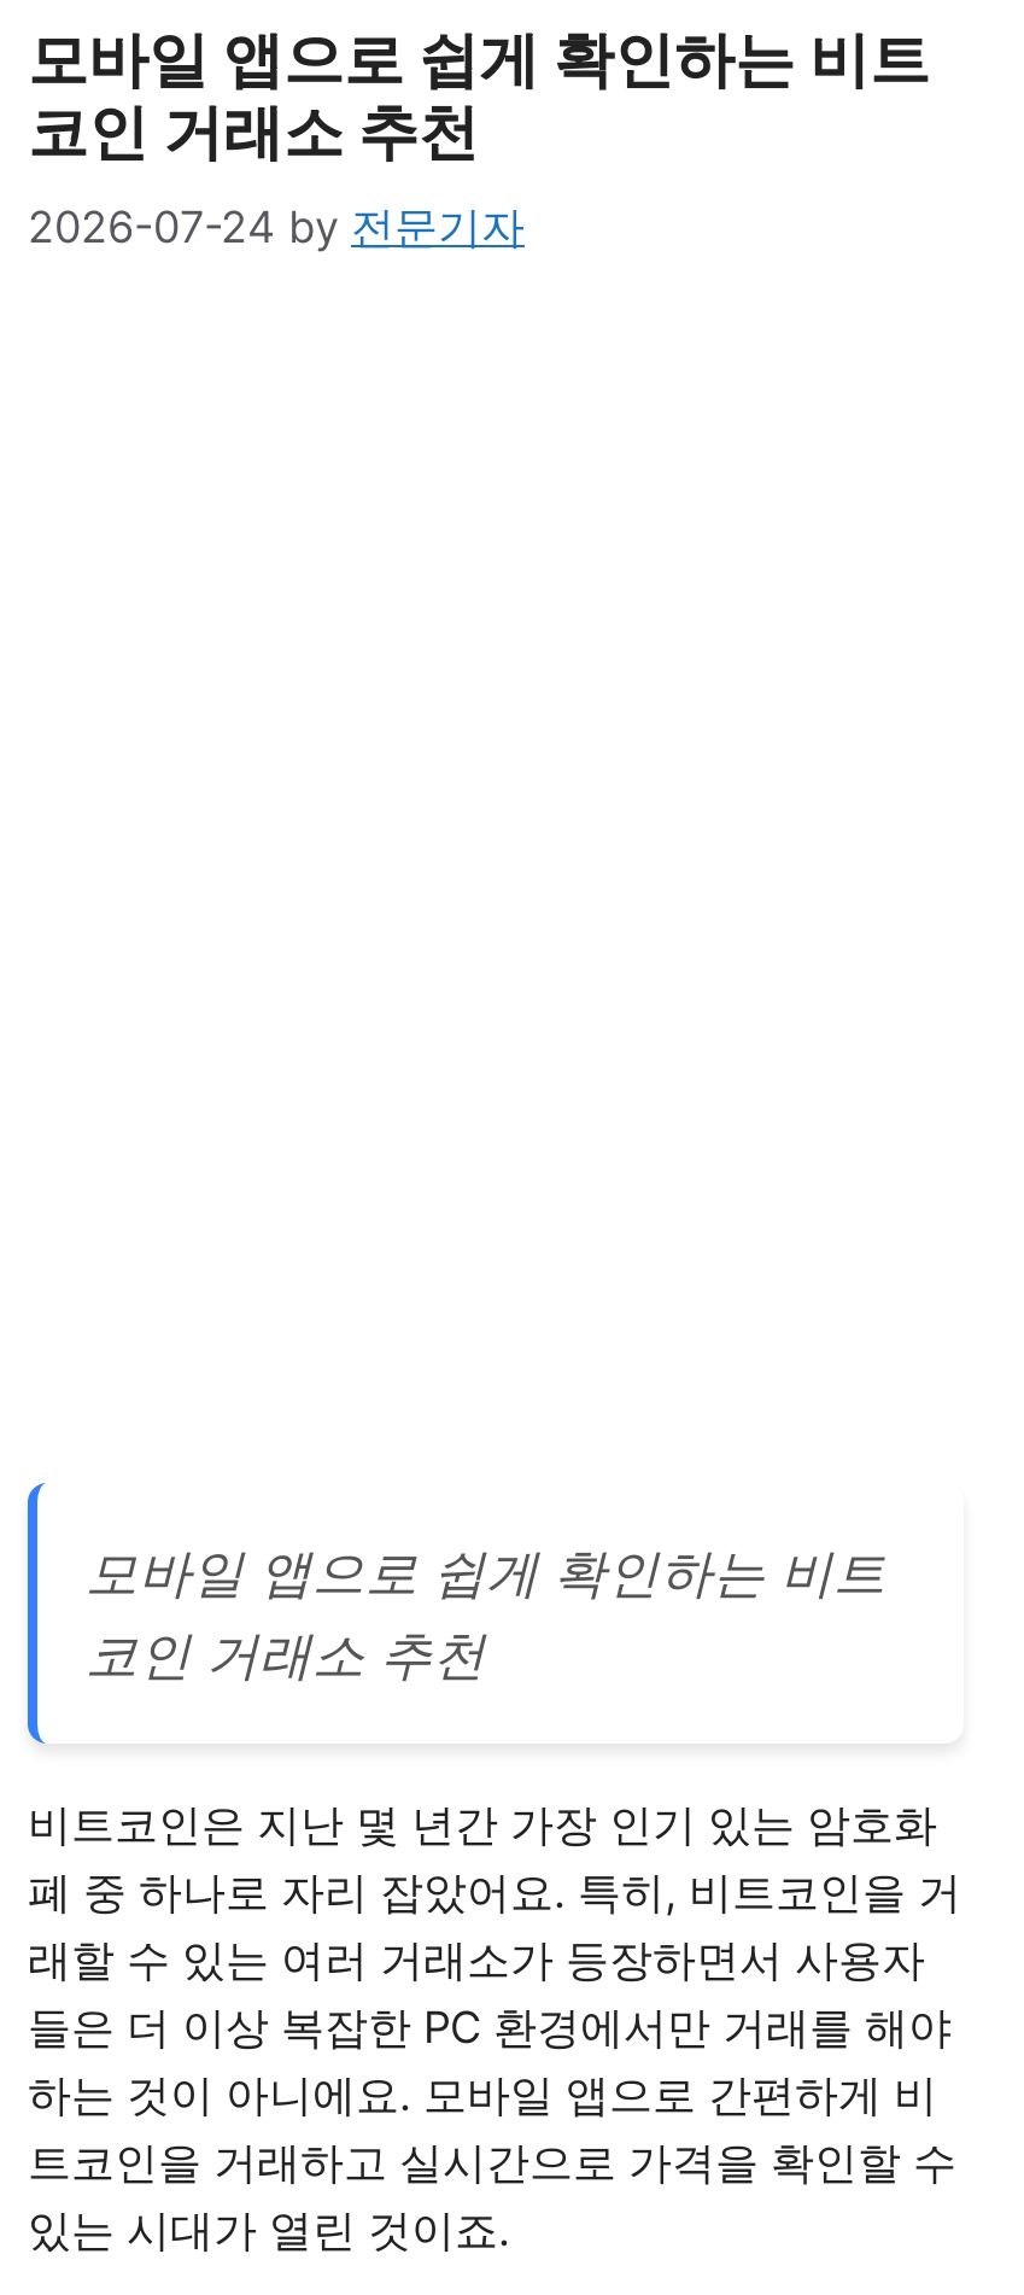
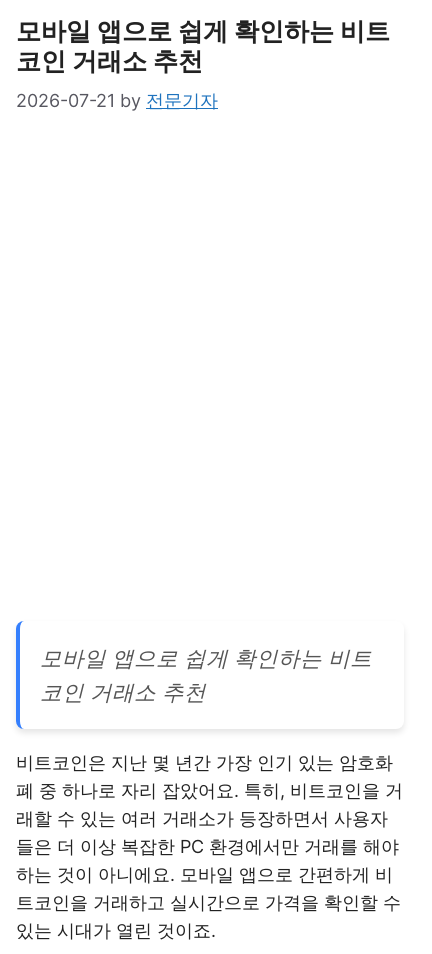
[28,202,525,252] 2026-07-24 by 전문기자 -> [16,90,218,111] 2026-07-21 by 전문기자

